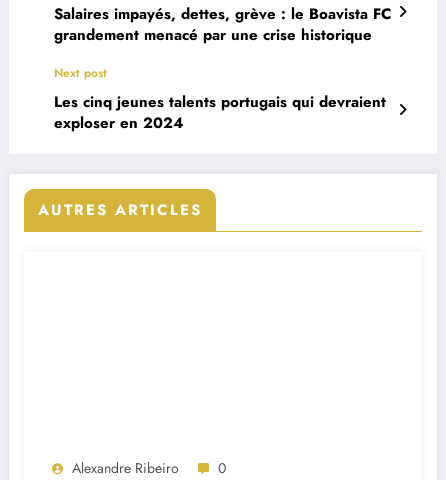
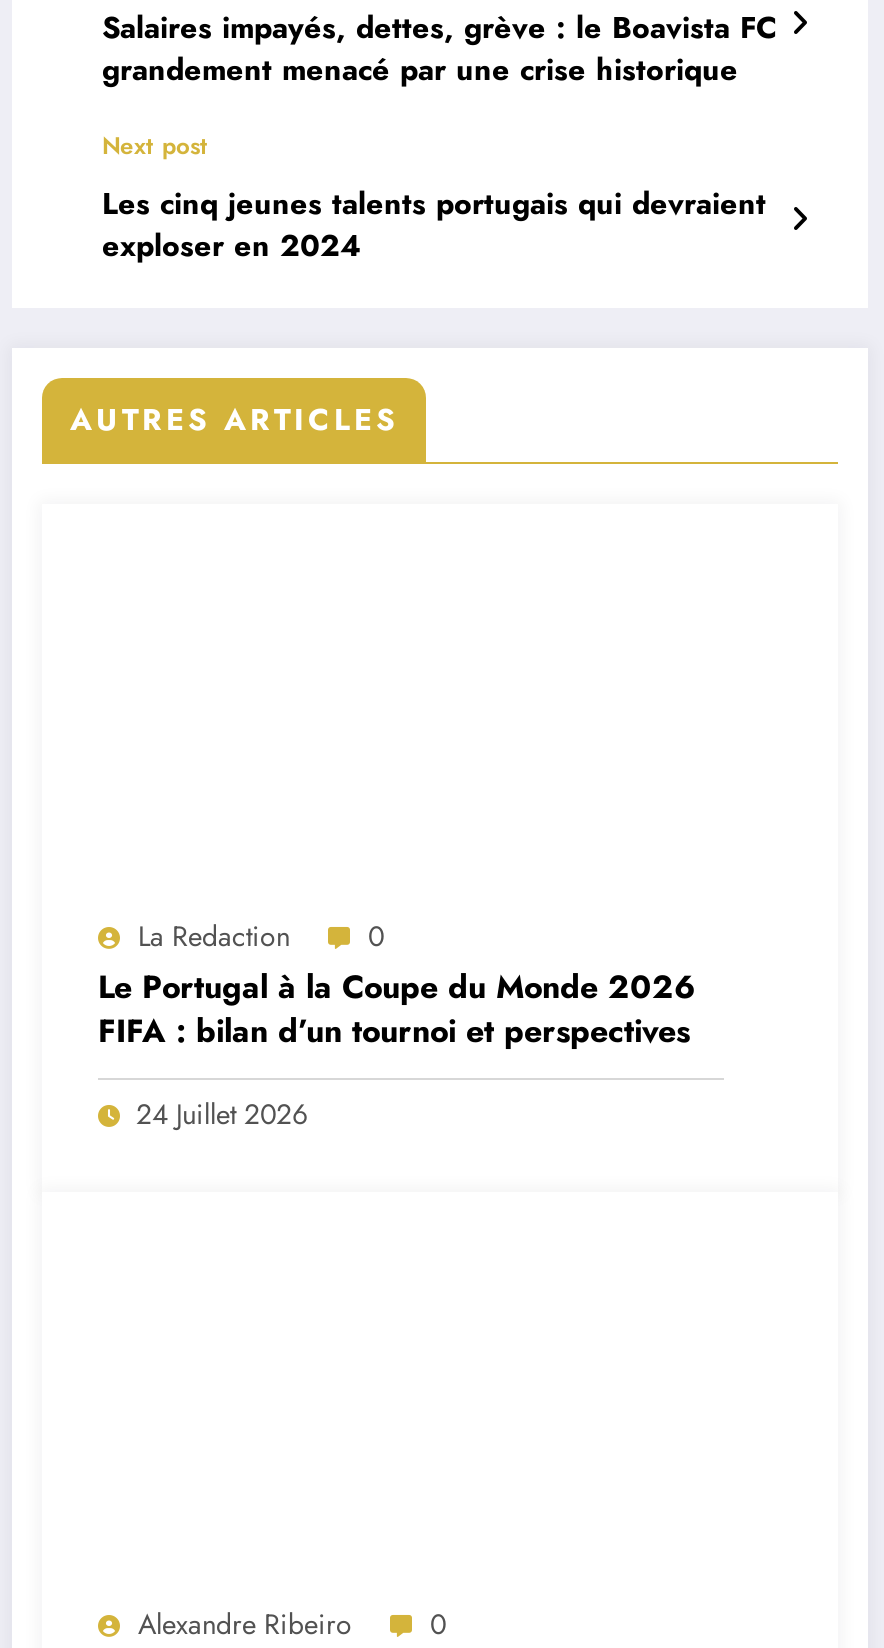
none -> [98,915,696,1133] La Redaction | 0 | Le Portugal à la Coupe du Monde 2026 | FIFA : bilan d’un tournoi et perspectives | 24 Juillet 2026

